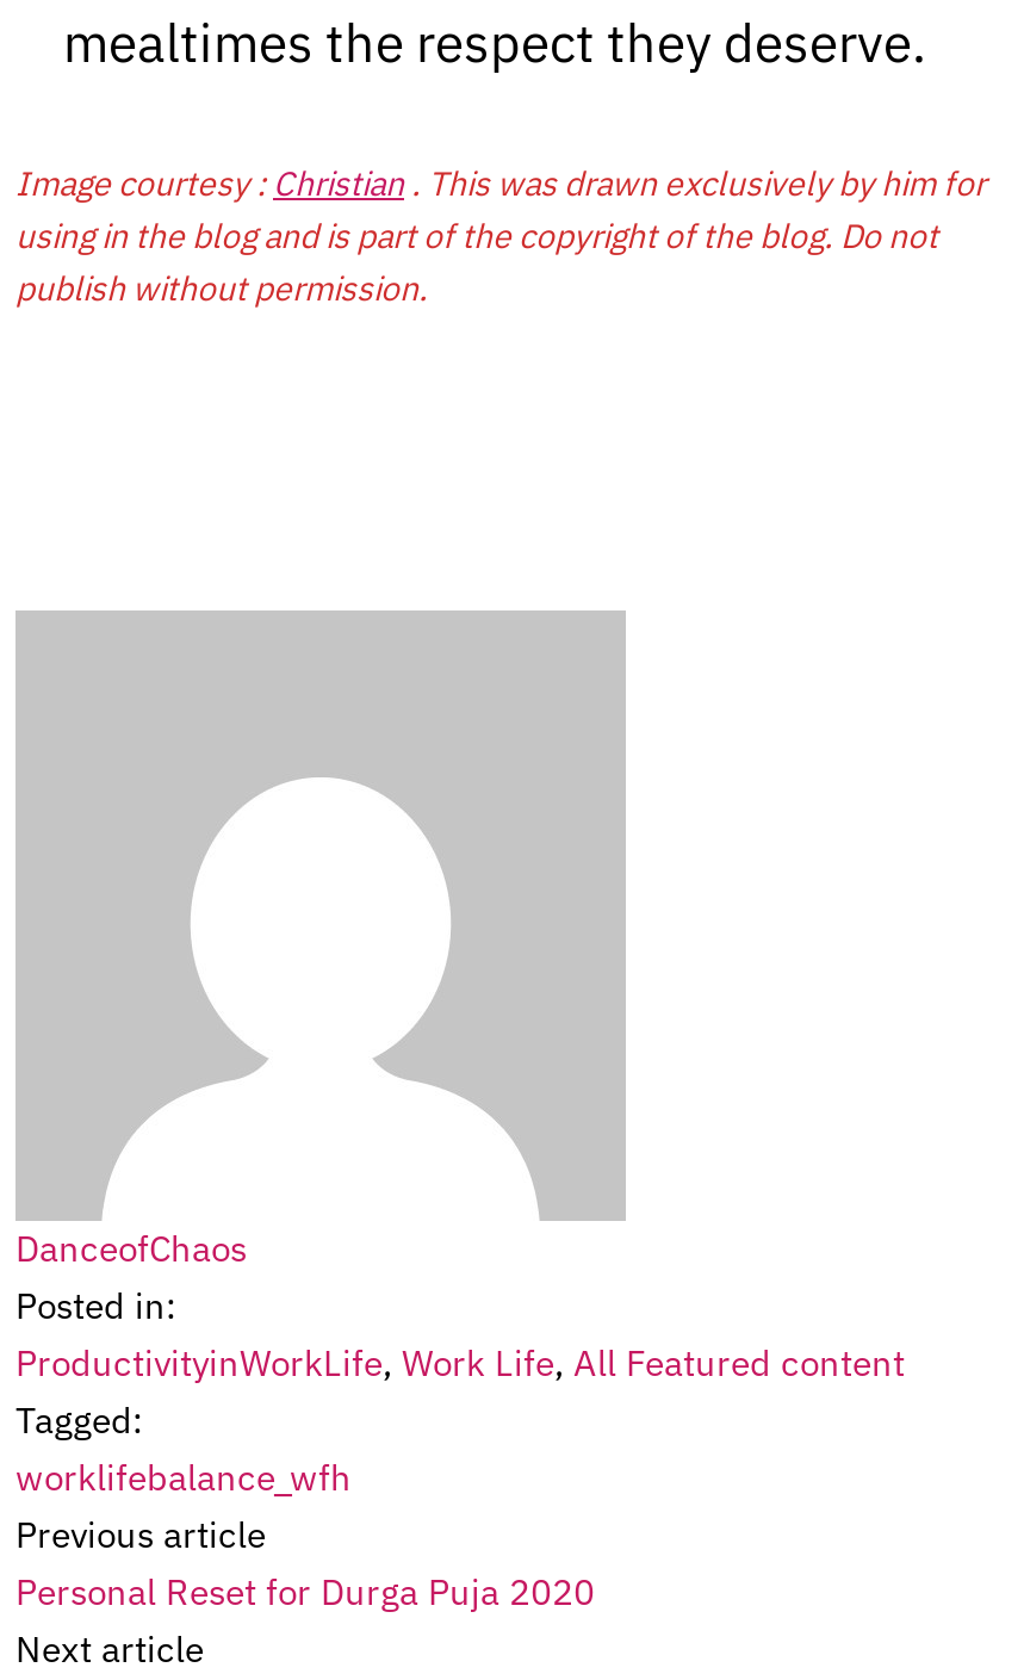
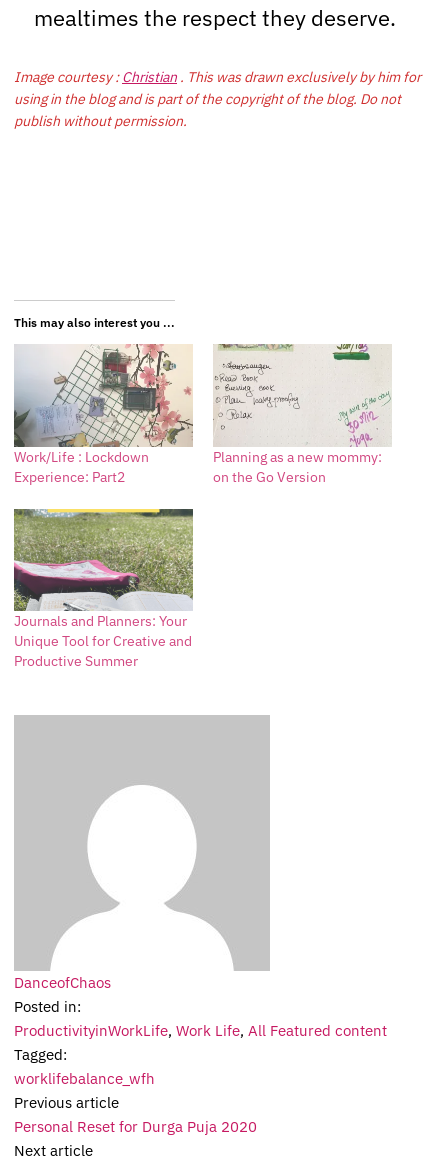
none -> [13,508,194,670] [image] | Journals and Planners: Your | Unique Tool for Creative and | Productive Summer
none -> [14,315,175,330] This may also interest you ...
none -> [14,343,194,485] [image] | Work/Life : Lockdown | Experience: Part2
none -> [212,343,392,485] [image] | Planning as a new mommy: | on the Go Version

